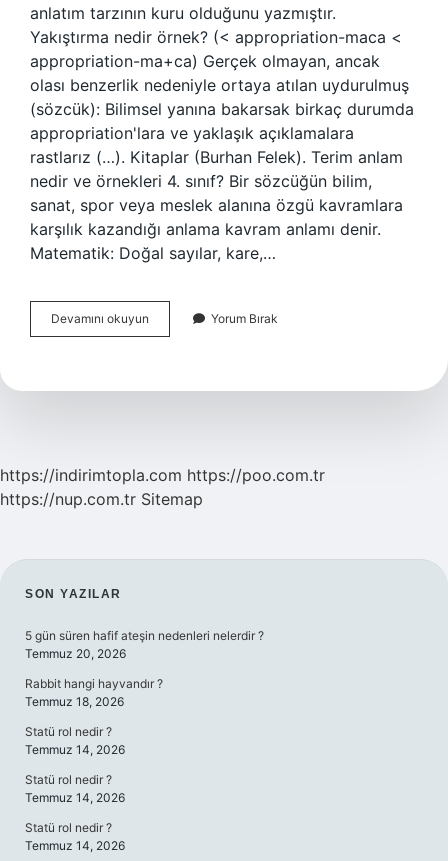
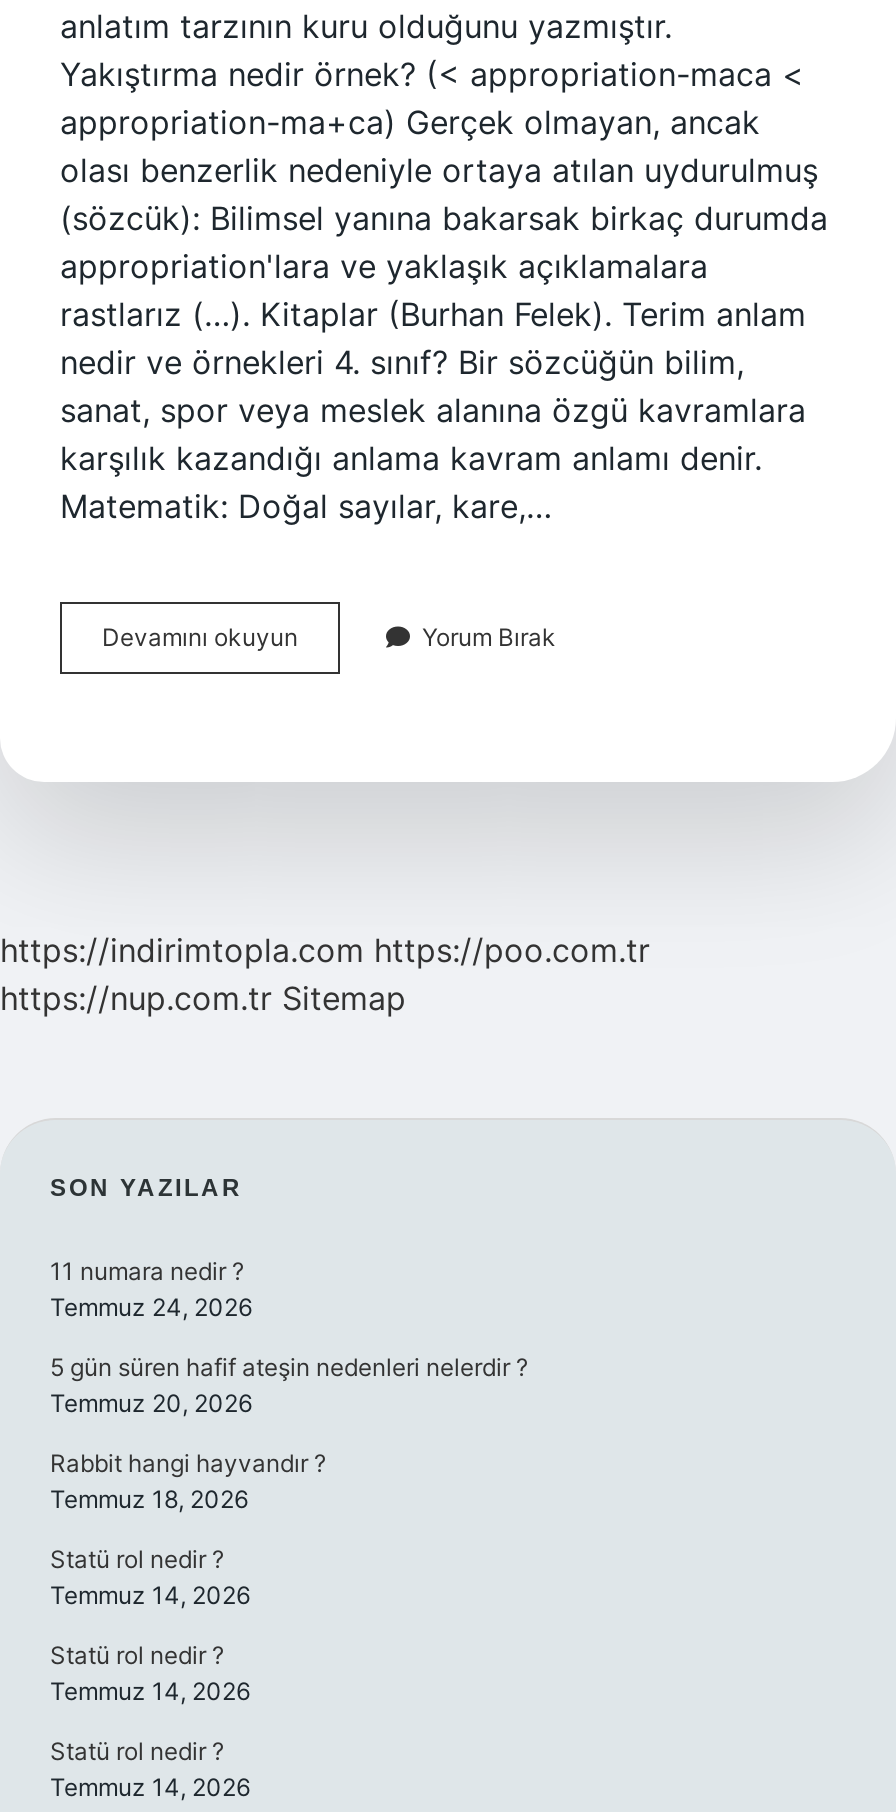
none -> [50,1256,252,1322] 11 numara nedir ? | Temmuz 24, 2026

